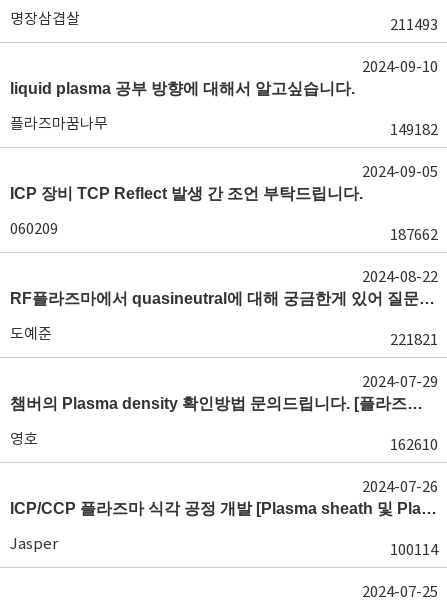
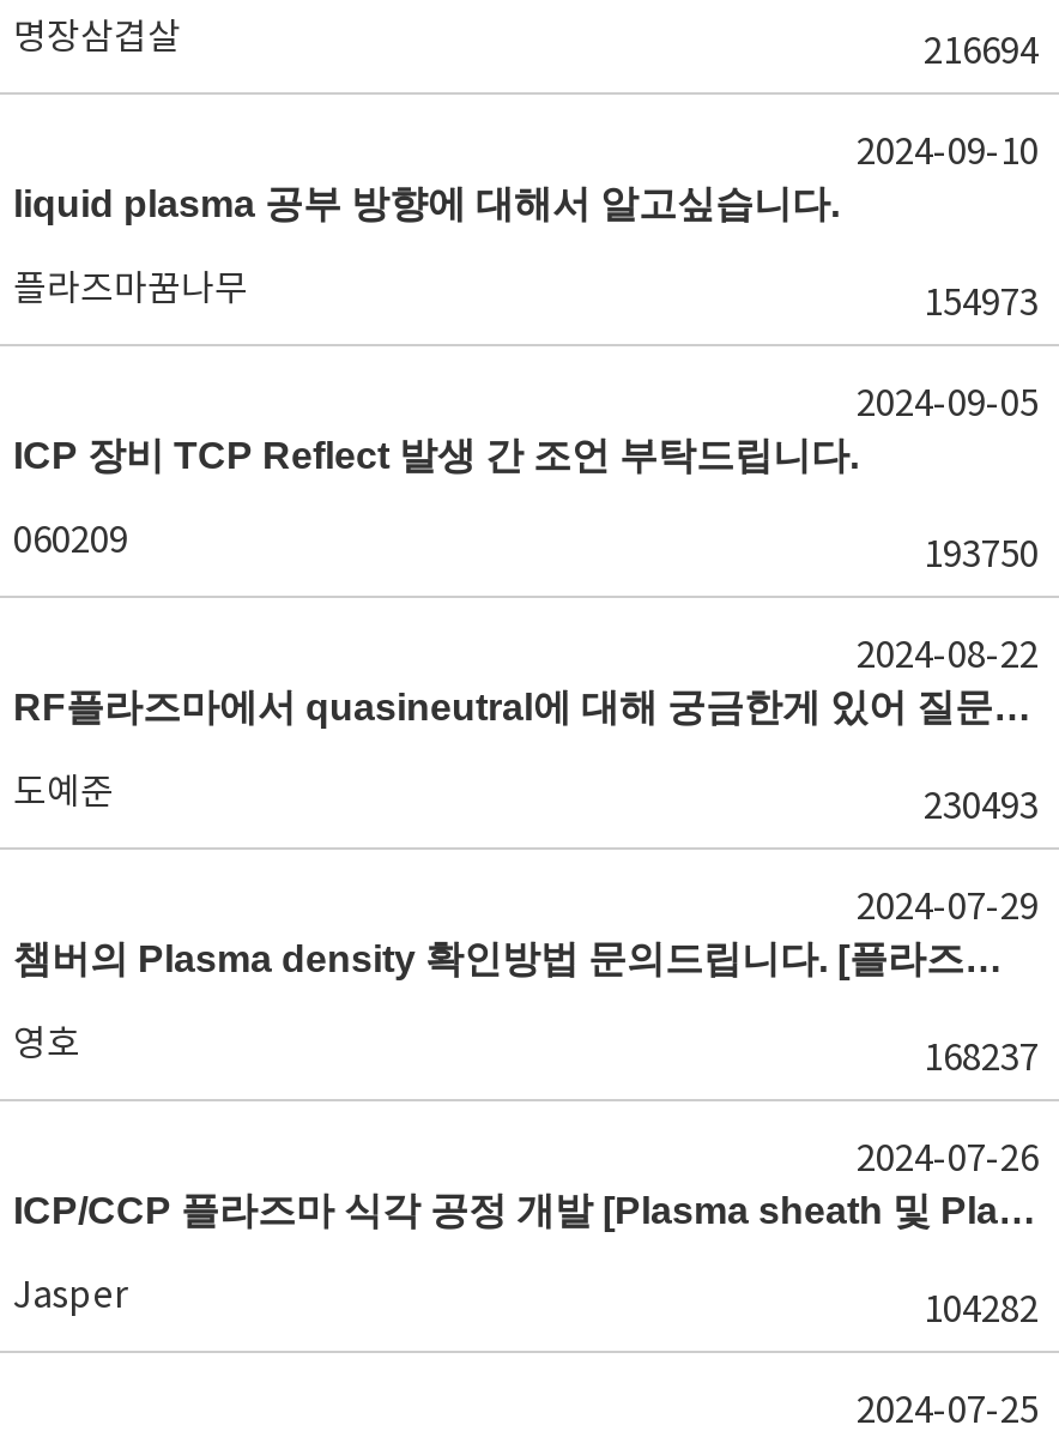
[390,15,438,34] 211493 -> [924,27,1039,73] 216694
[390,120,438,139] 149182 -> [924,279,1039,324] 154973
[390,225,438,244] 187662 -> [924,530,1039,576] 193750
[390,330,438,349] 221821 -> [924,782,1039,828] 230493
[390,435,438,454] 162610 -> [924,1034,1039,1079] 168237
[390,540,438,559] 100114 -> [924,1286,1039,1331] 104282

